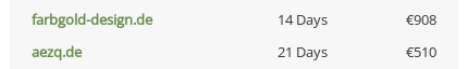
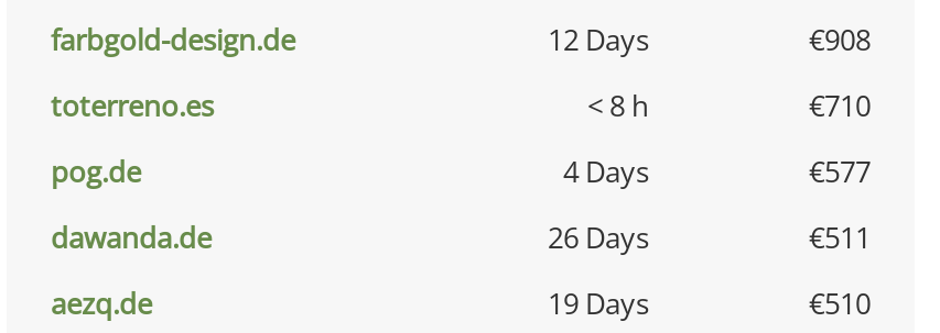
[277,10,327,29] 14 Days -> [548,20,649,59] 12 Days
none -> [51,86,871,257] toterreno.es | < 8 h | €710 | pog.de | 4 Days | €577 | dawanda.de | 26 Days | €511
[277,42,327,61] 21 Days -> [548,284,649,323] 19 Days

